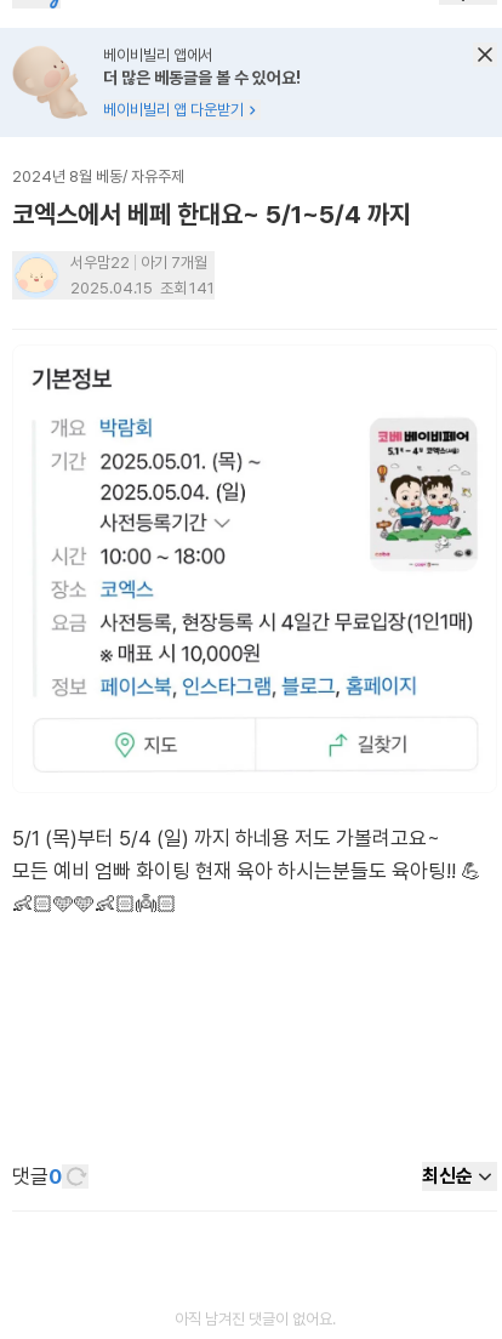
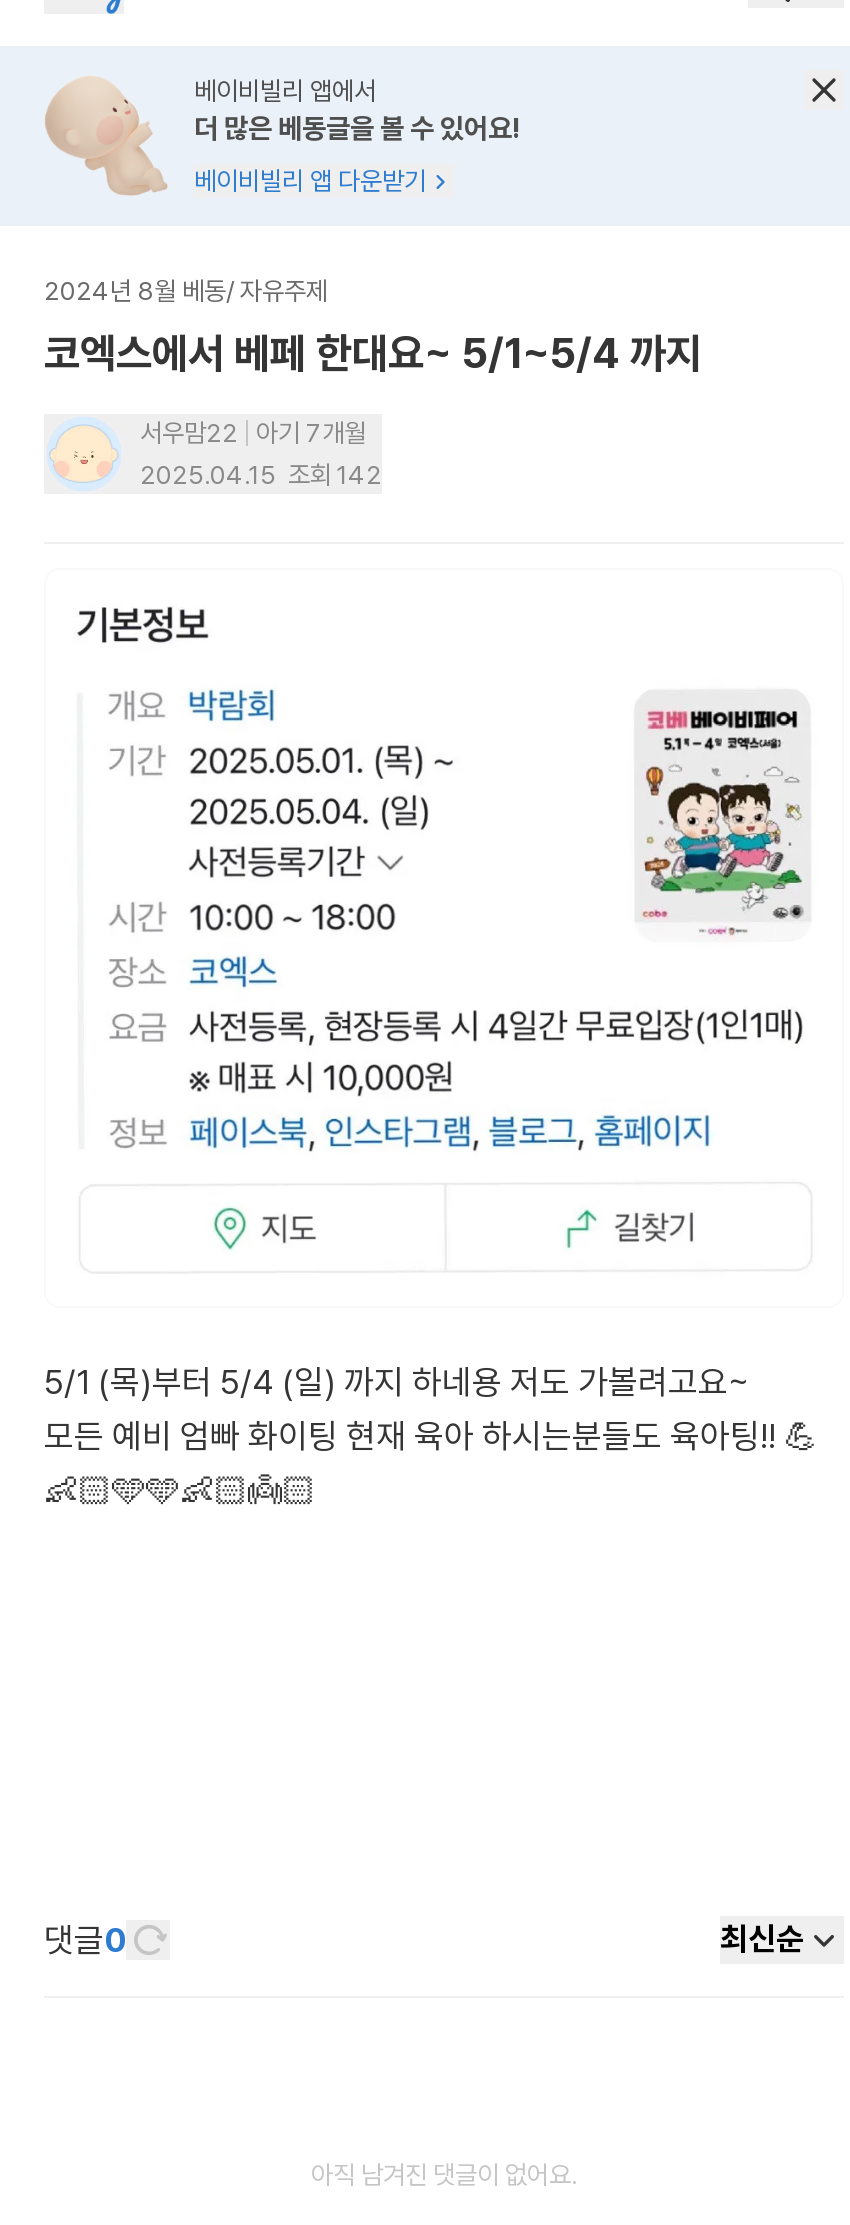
[70,279,215,297] 2025.04.15 조회 141 -> [140,460,382,490] 2025.04.15 조회 142

